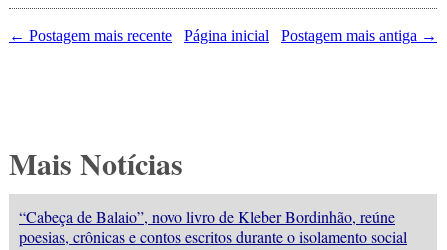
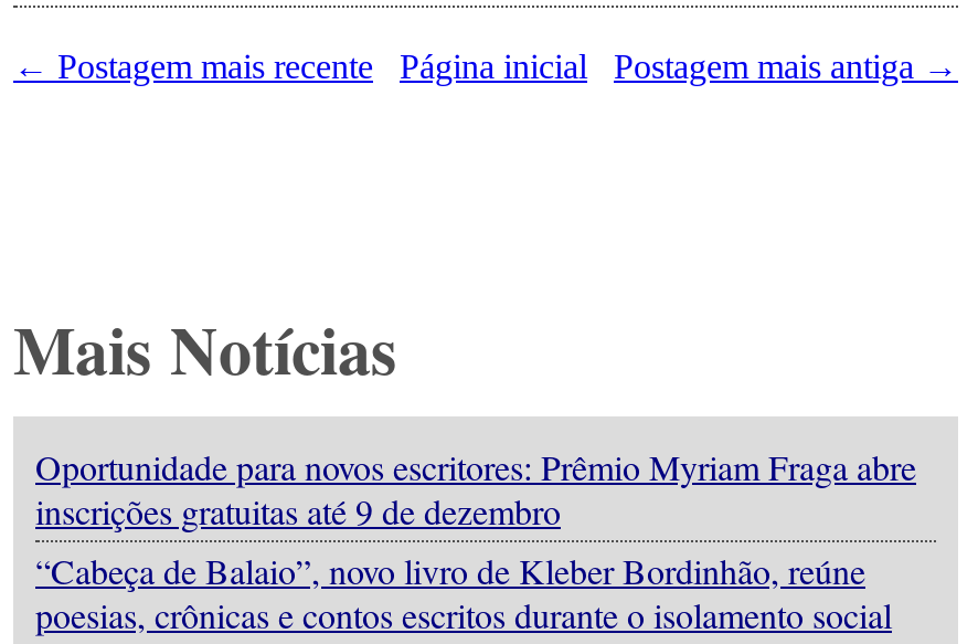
none -> [35,443,916,534] Oportunidade para novos escritores: Prêmio Myriam Fraga abre | inscrições gratuitas até 9 de dezembro

